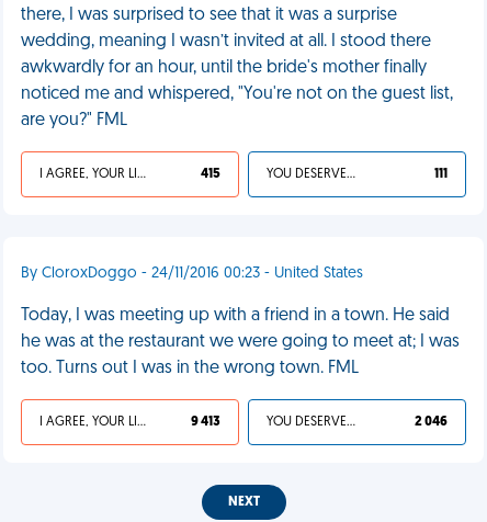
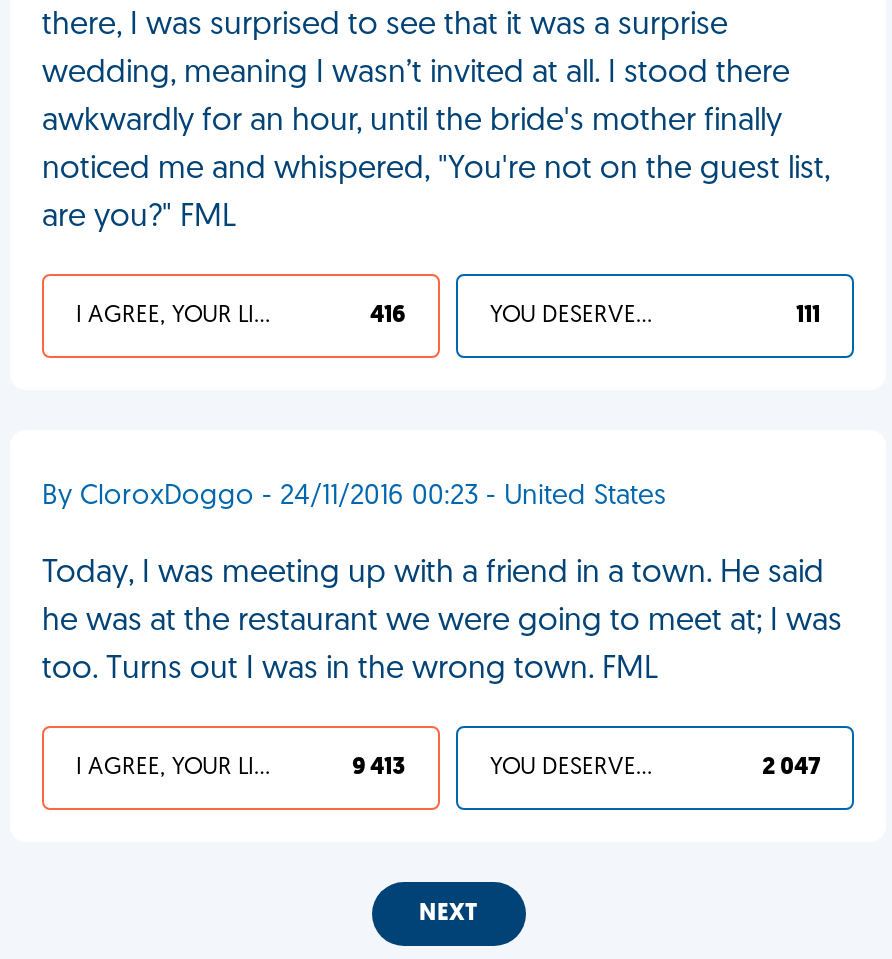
[201,168,220,181] 415 -> [370,304,406,328] 416
[415,416,448,429] 2 046 -> [762,756,820,780] 2 047

